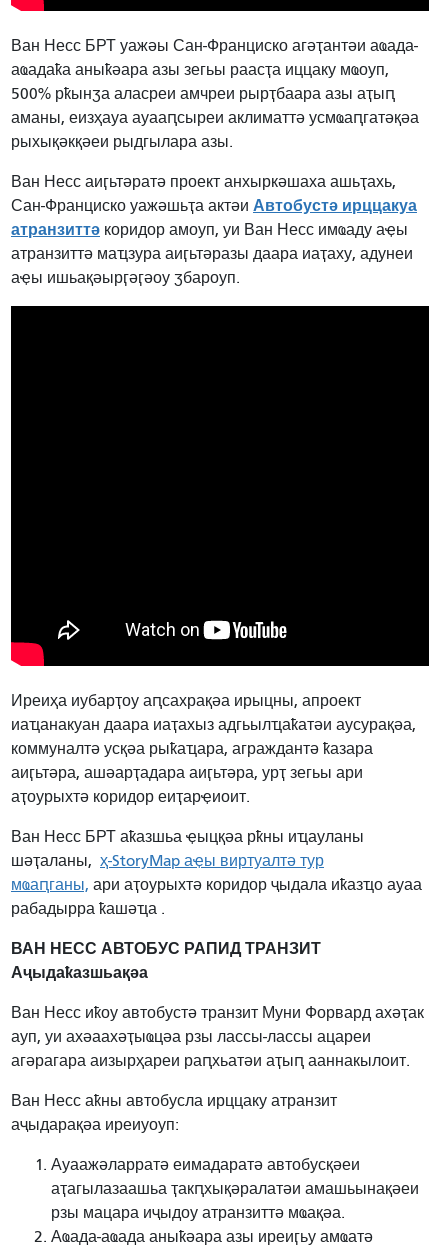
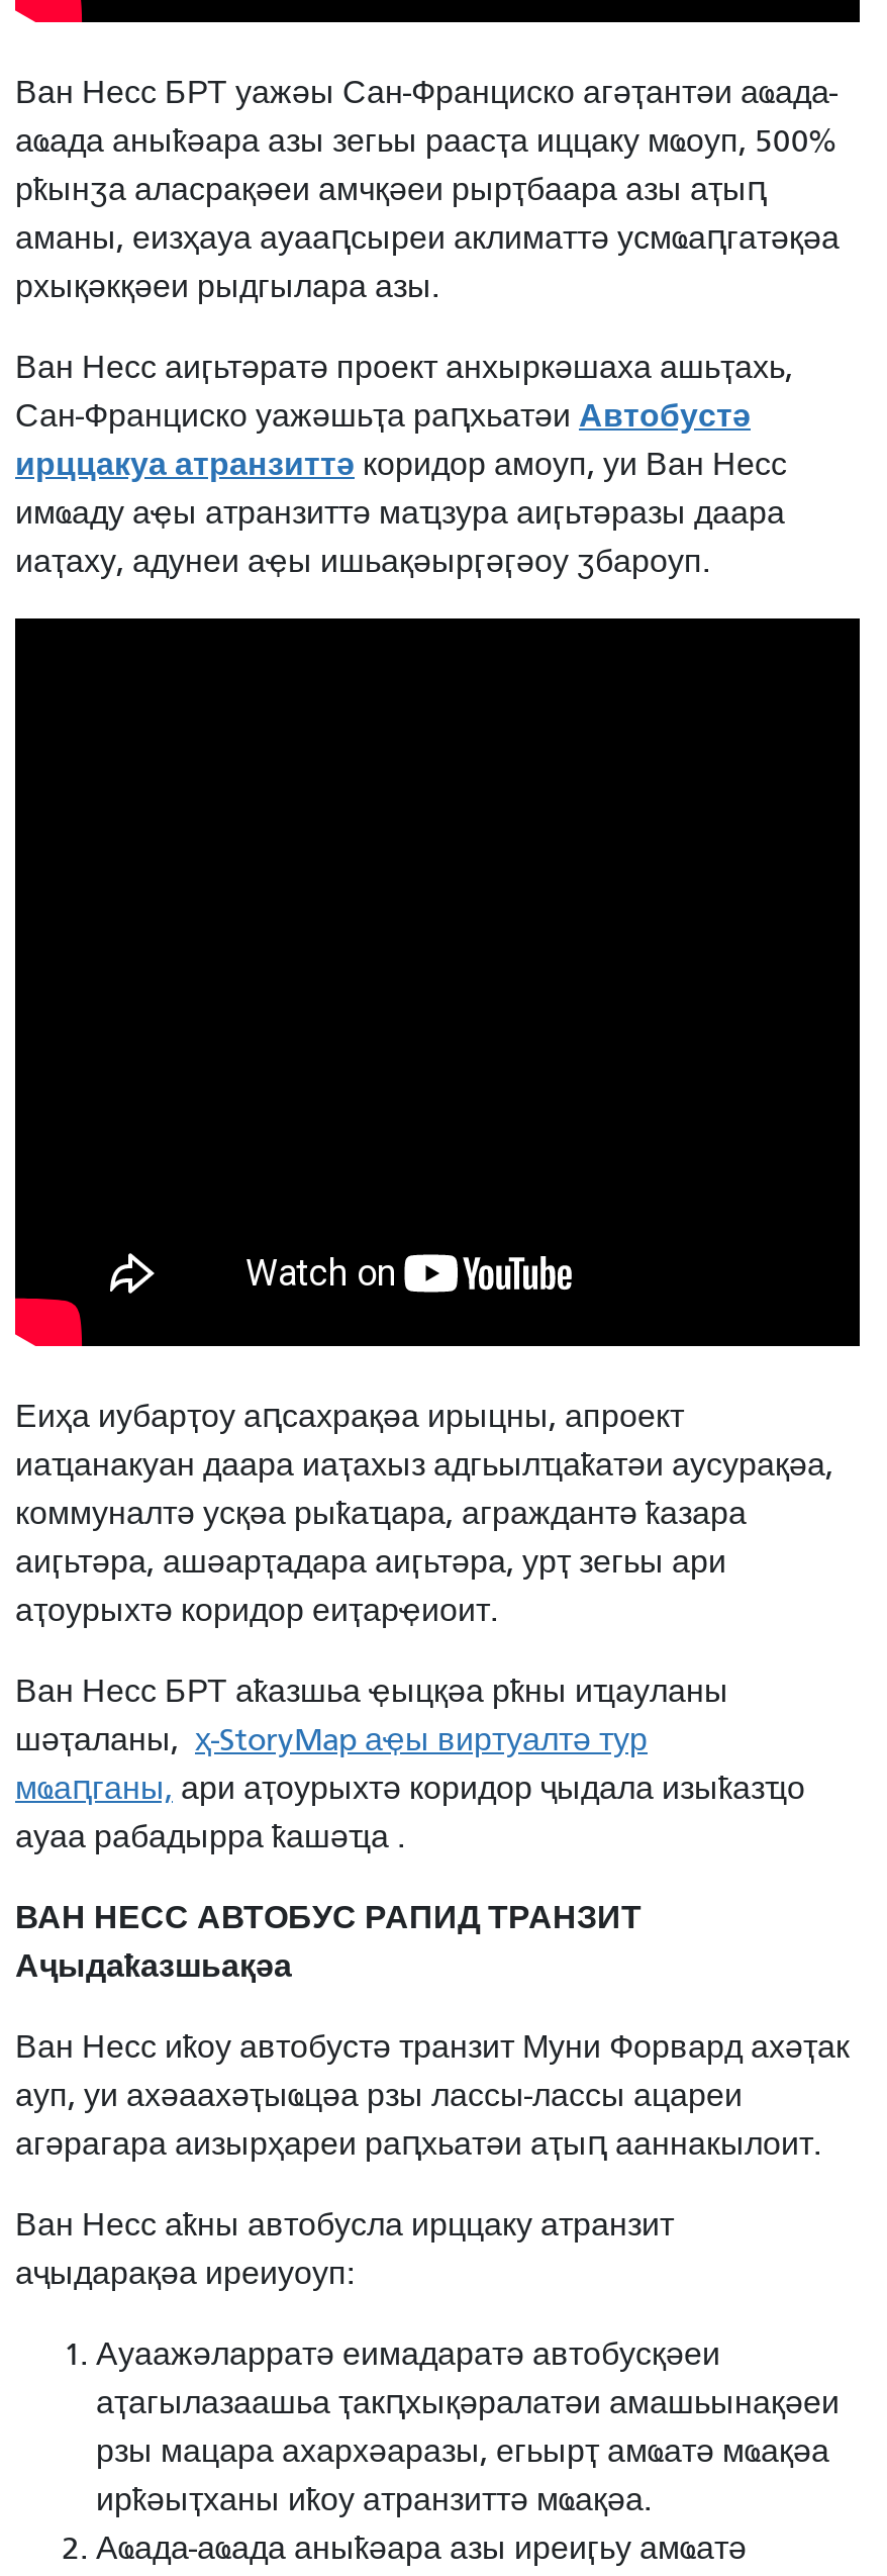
[11,61,395,103] аҩадаҟа аныҟәара азы зегьы раасҭа иццаку мҩоуп, | 500% рҟынӡа аласреи амчреи рырҭбаара азы аҭыԥ -> [15,123,835,208] аҩада аныҟәара азы зегьы раасҭа иццаку мҩоуп, 500% | рҟынӡа аласрақәеи амчқәеи рырҭбаара азы аҭыԥ
[11,133,233,151] рыхықәкқәеи рыдгылара азы. -> [15,269,439,305] рхықәкқәеи рыдгылара азы.
[11,196,417,287] Сан-Франциско уажәшьҭа актәи Автобустә ирццакуа | атранзиттә коридор амоуп, уи Ван Несс имҩаду аҿы | атранзиттә маҵзура аиӷьтәразы даара иаҭаху, адунеи | аҿы ишьақәырӷәӷәоу ӡбароуп. -> [15,396,787,580] Сан-Франциско уажәшьҭа раԥхьатәи Автобустә | ирццакуа атранзиттә коридор амоуп, уи Ван Несс | имҩаду аҿы атранзиттә маҵзура аиӷьтәразы даара | иаҭаху, адунеи аҿы ишьақәырӷәӷәоу ӡбароуп.
[11,692,361,710] Иреиҳа иубарҭоу аԥсахрақәа ирыцны, апроект -> [15,1398,684,1435] Еиҳа иубарҭоу аԥсахрақәа ирыцны, апроект
[11,876,422,918] мҩаԥганы, ари аҭоурыхтә коридор ҷыдала иҟазҵо ауаа | рабадырра ҟашәҵа . -> [15,1770,805,1855] мҩаԥганы, ари аҭоурыхтә коридор ҷыдала изыҟазҵо | ауаа рабадырра ҟашәҵа .
[51,1204,345,1222] рзы мацара иҷыдоу атранзиттә мҩақәа. -> [96,2433,829,2518] рзы мацара ахархәаразы, егьырҭ амҩатә мҩақәа | ирҟәыҭханы иҟоу атранзиттә мҩақәа.

